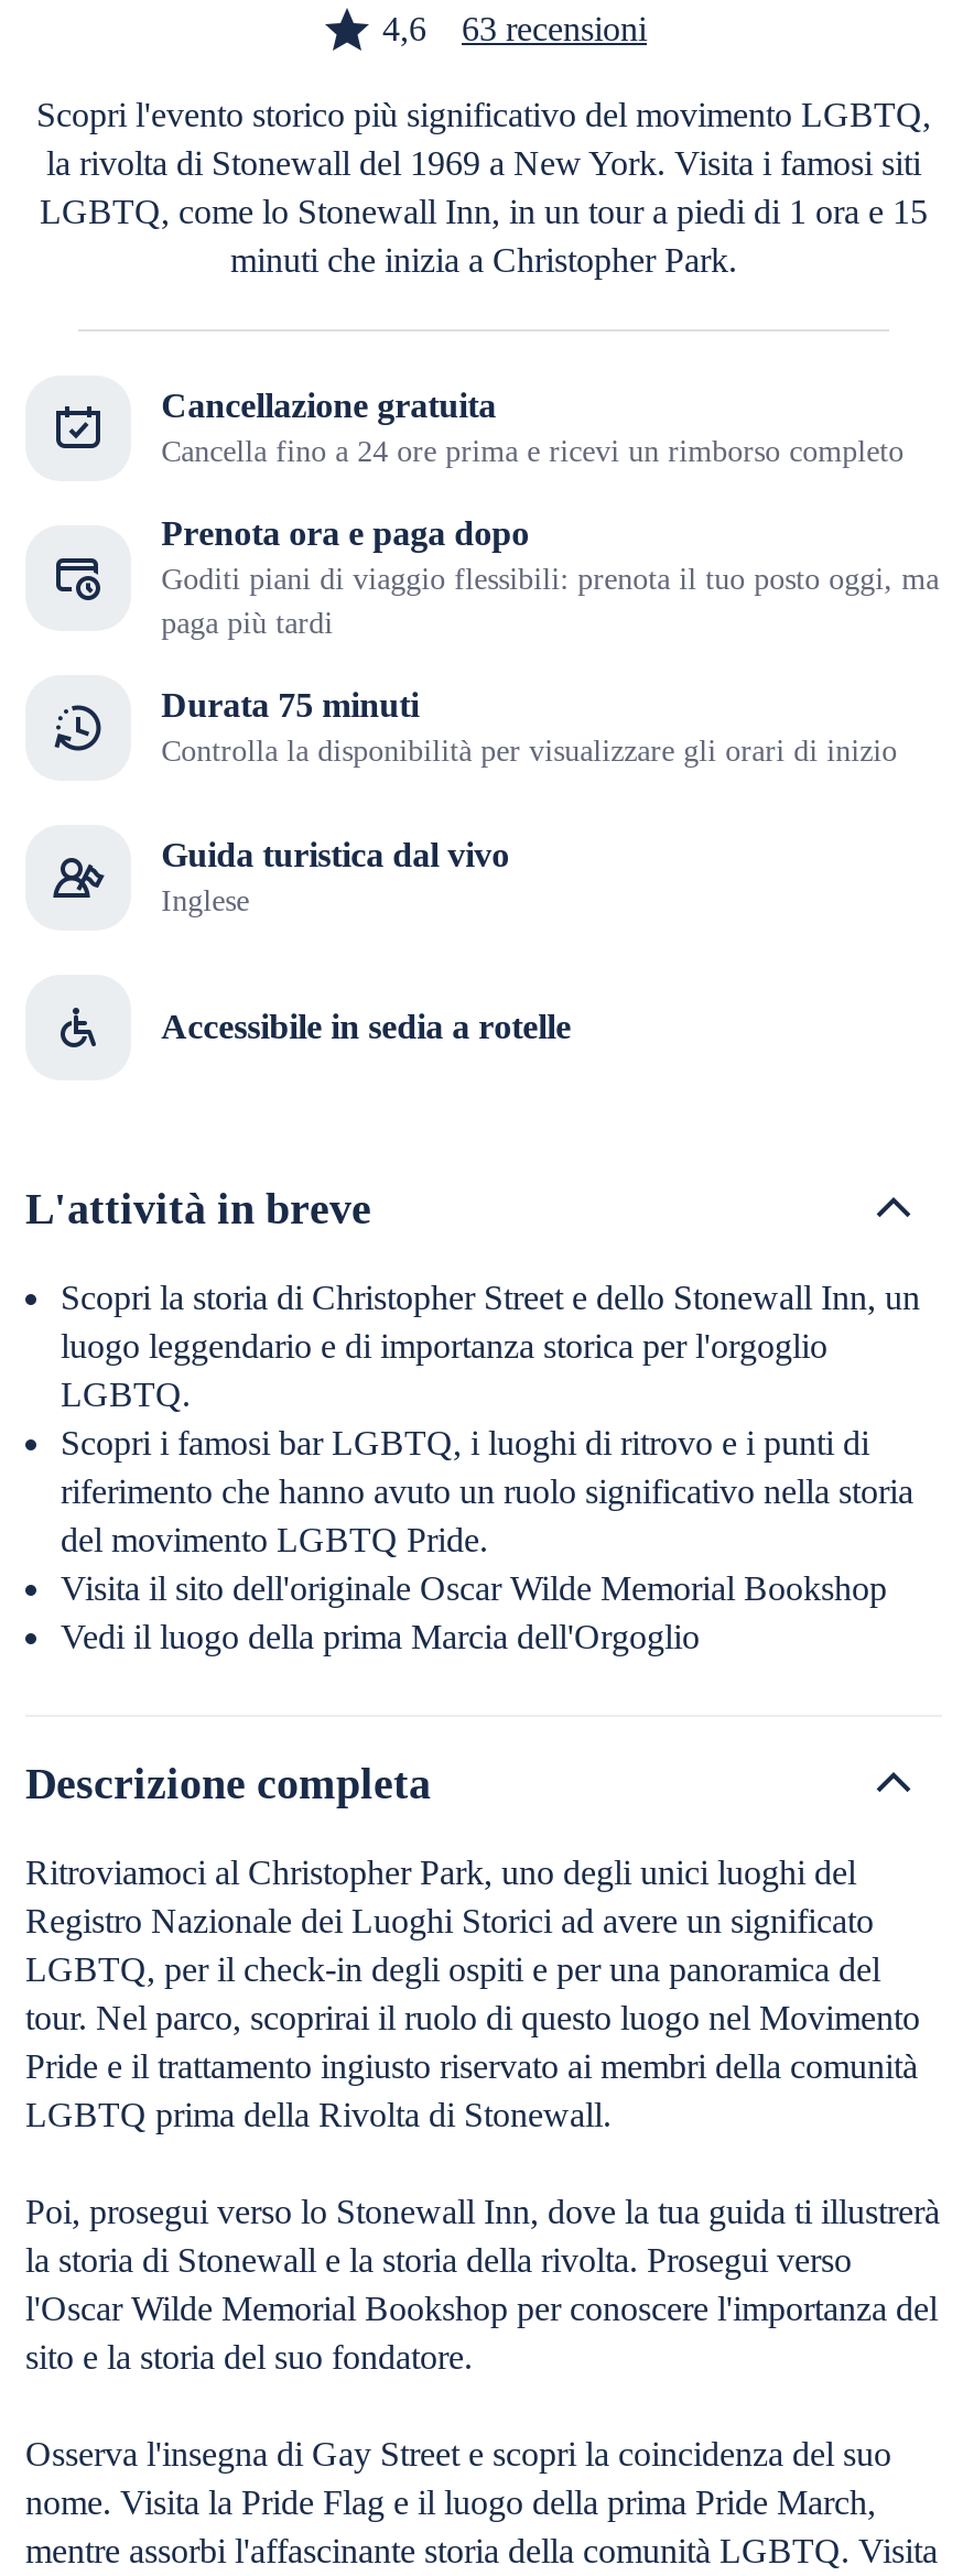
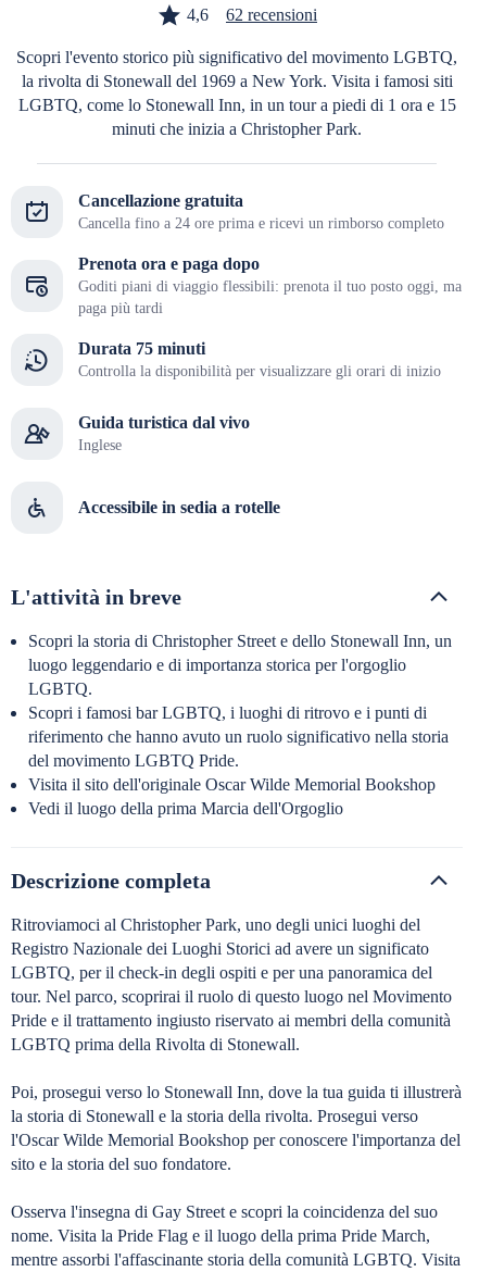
[382,10,647,47] 4,6 63 recensioni -> [187,5,317,24] 4,6 62 recensioni

